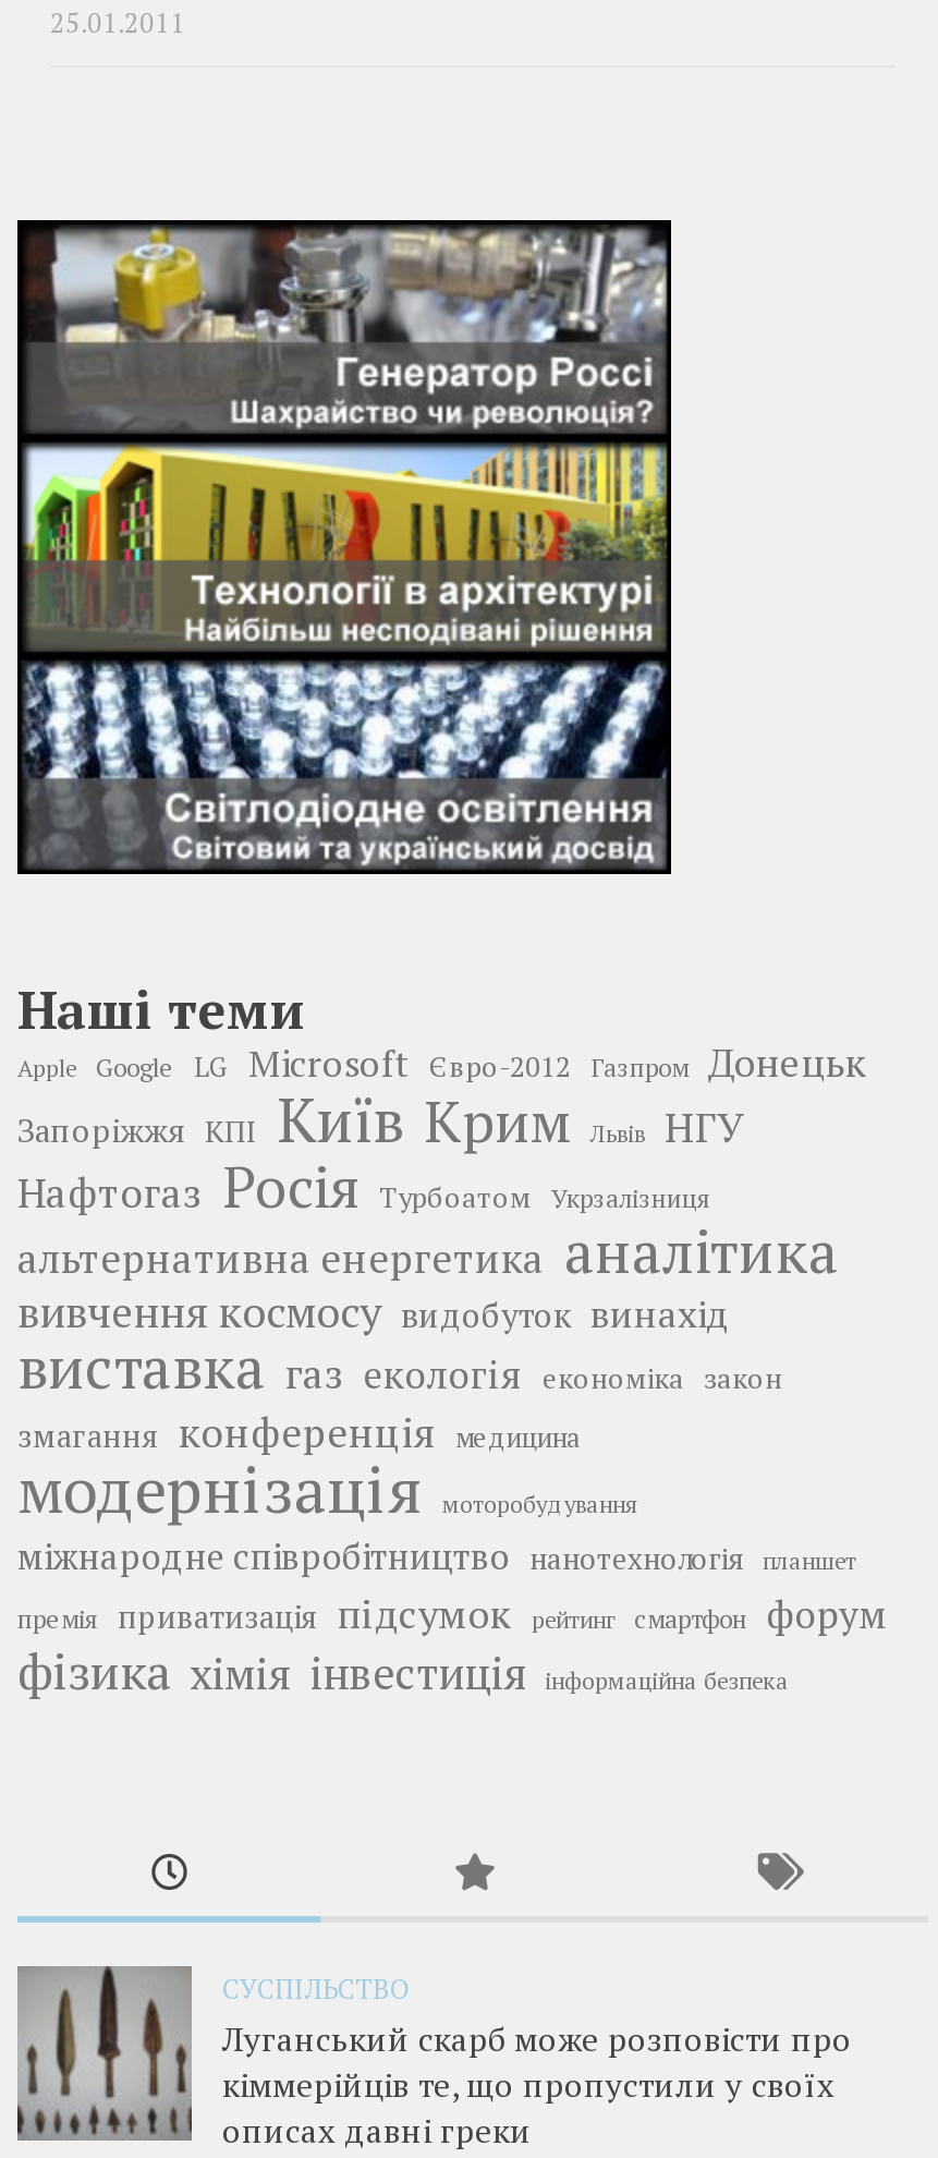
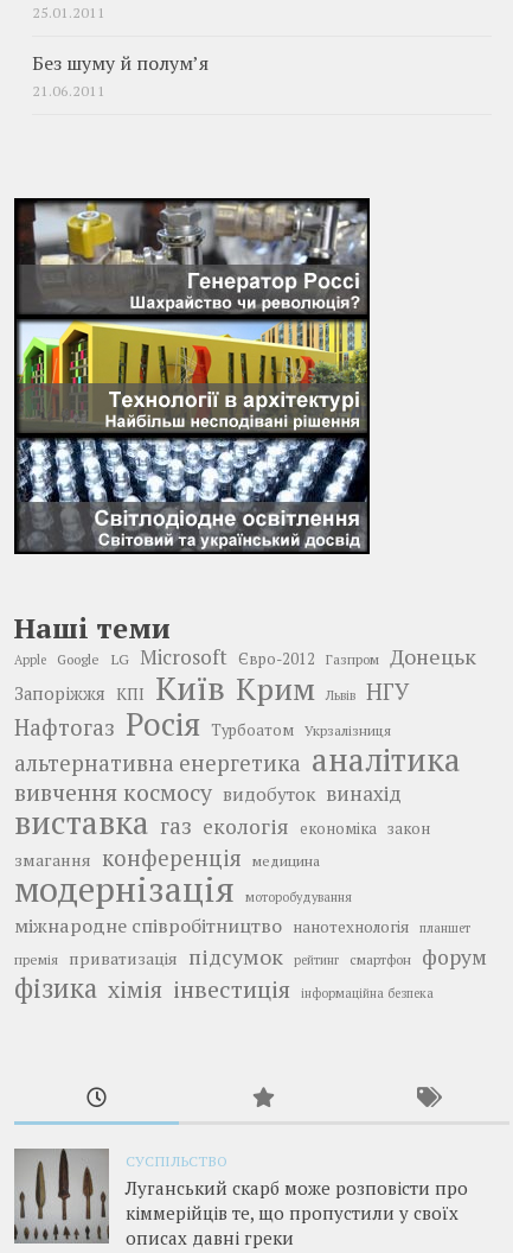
none -> [32,51,209,101] Без шуму й полум’я | 21.06.2011

